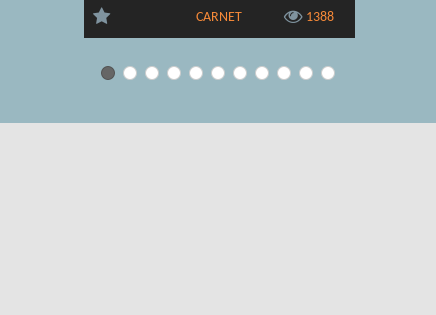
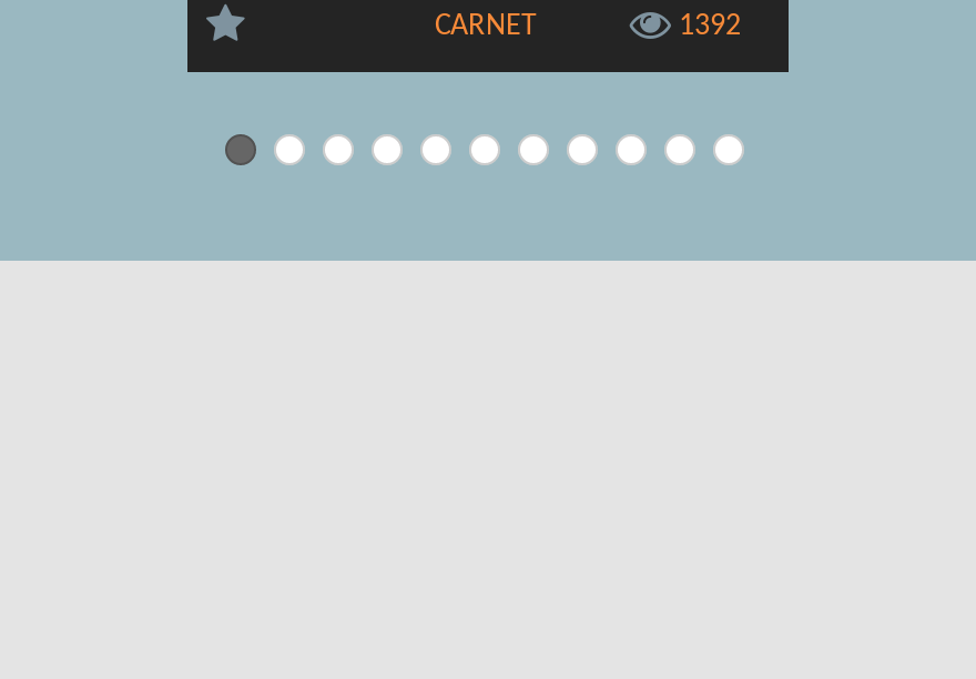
[302,10,333,25] 1388 -> [672,10,741,43] 1392

